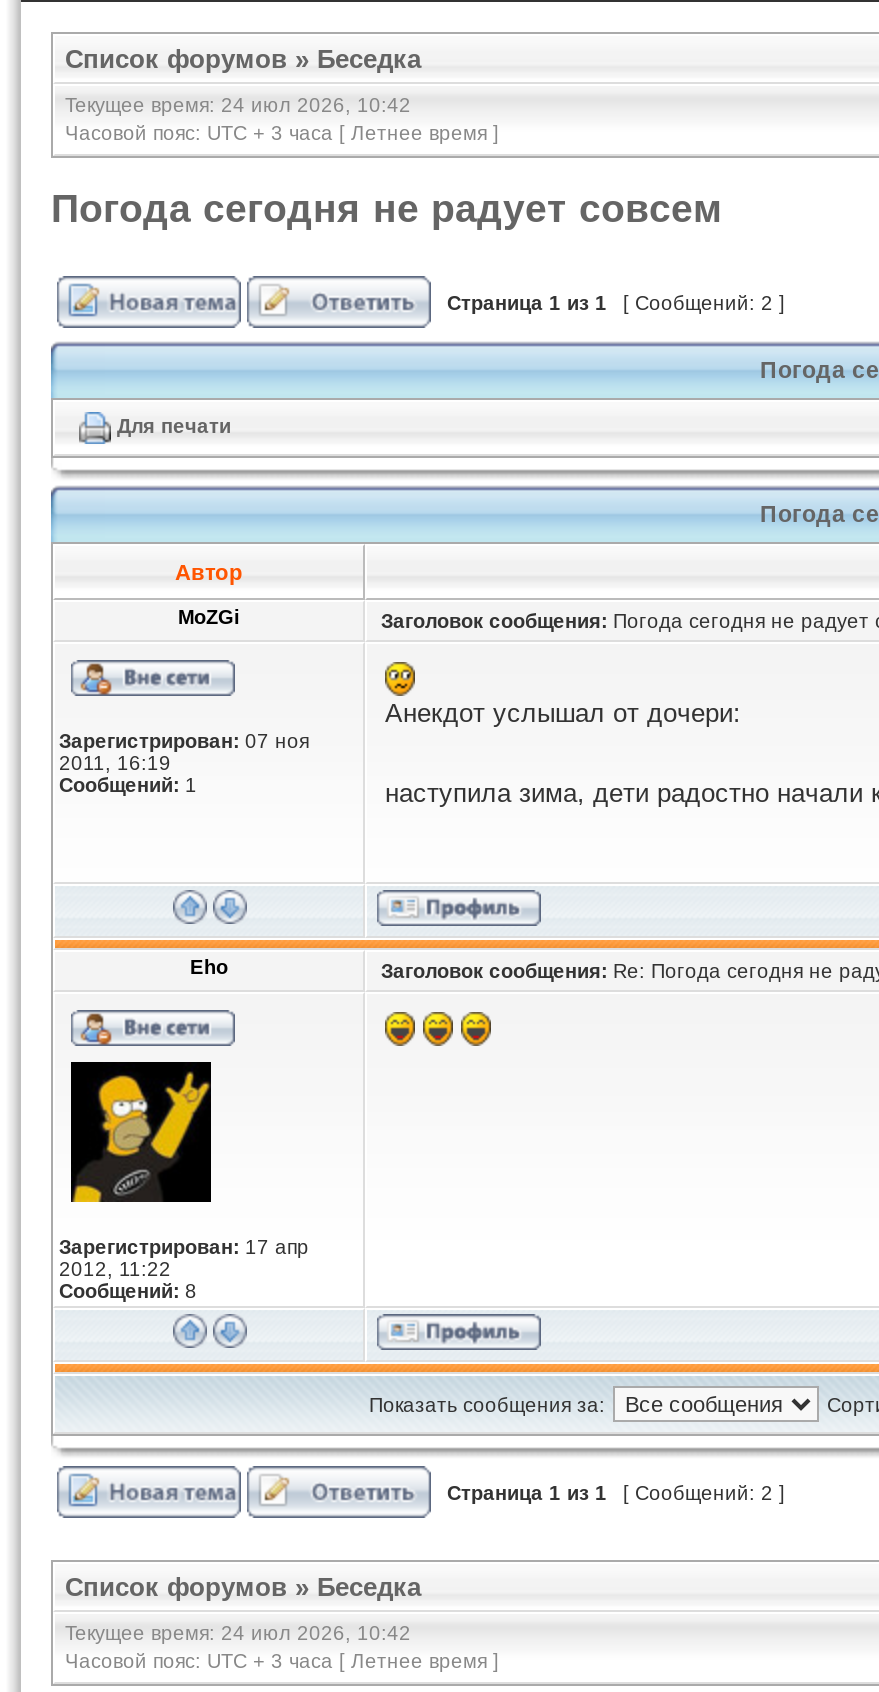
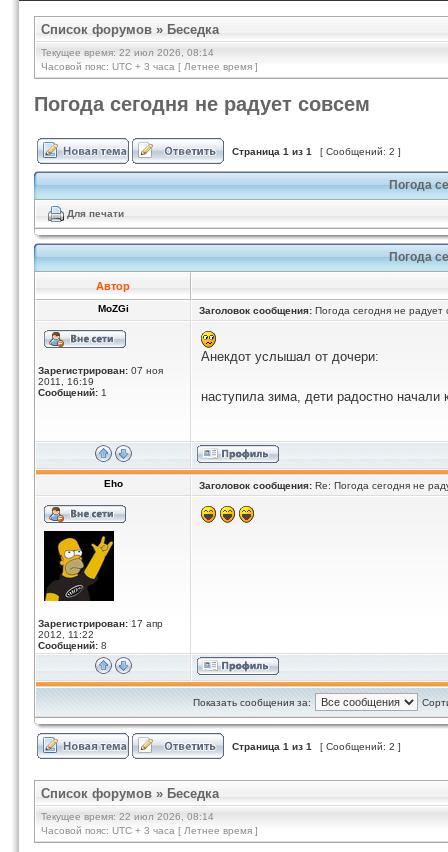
[65,94,411,116] Текущее время: 24 июл 2026, 10:42 -> [41,47,214,58] Текущее время: 22 июл 2026, 08:14
[65,1622,411,1644] Текущее время: 24 июл 2026, 10:42 -> [41,811,214,822] Текущее время: 22 июл 2026, 08:14

